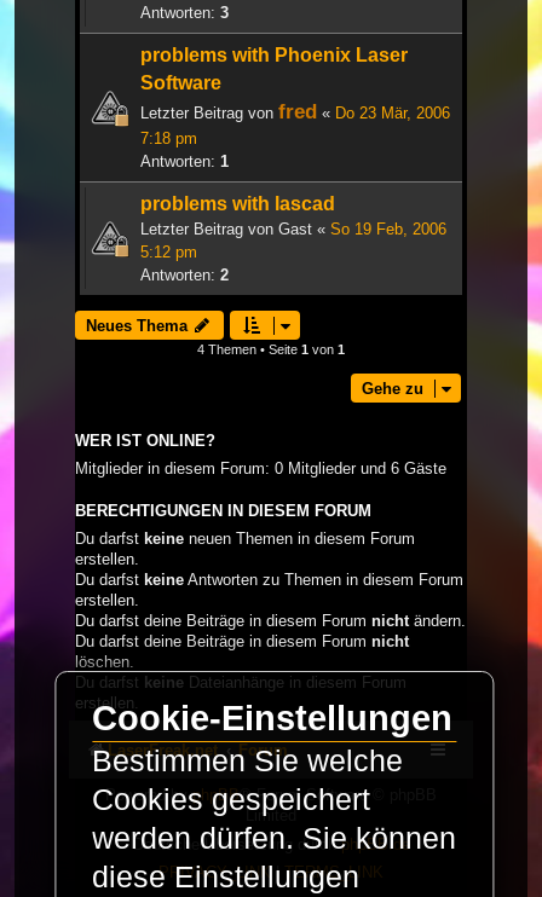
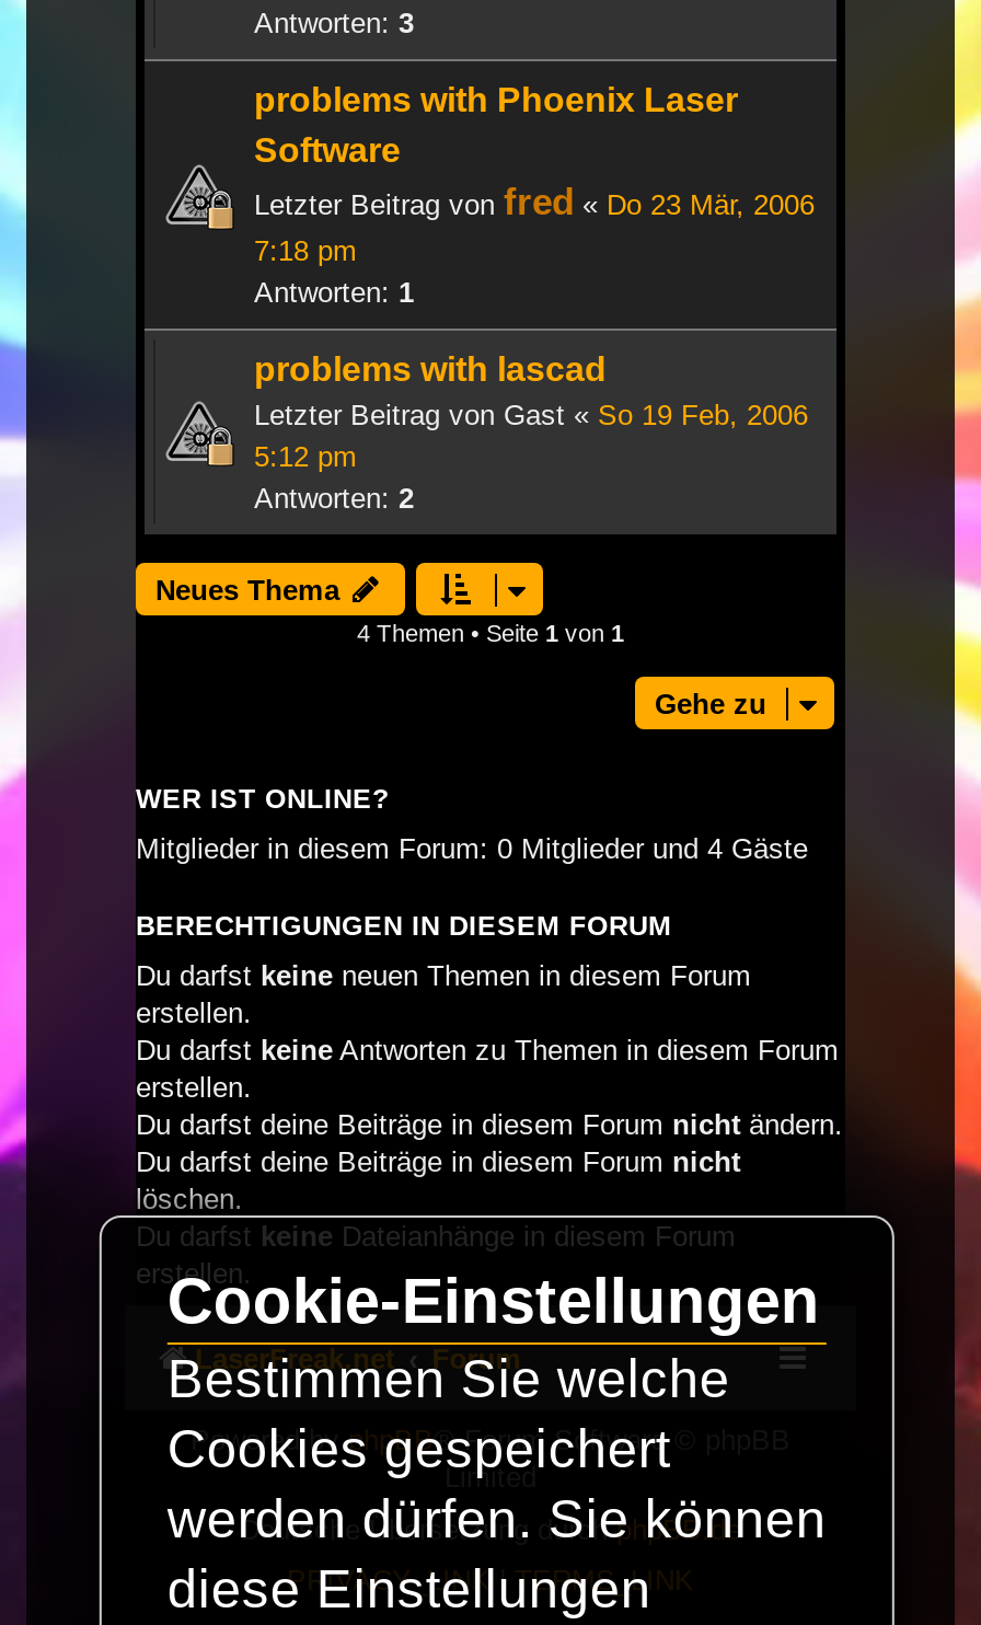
[75,459,446,477] Mitglieder in diesem Forum: 0 Mitglieder und 6 Gäste -> [136,831,808,864] Mitglieder in diesem Forum: 0 Mitglieder und 4 Gäste

